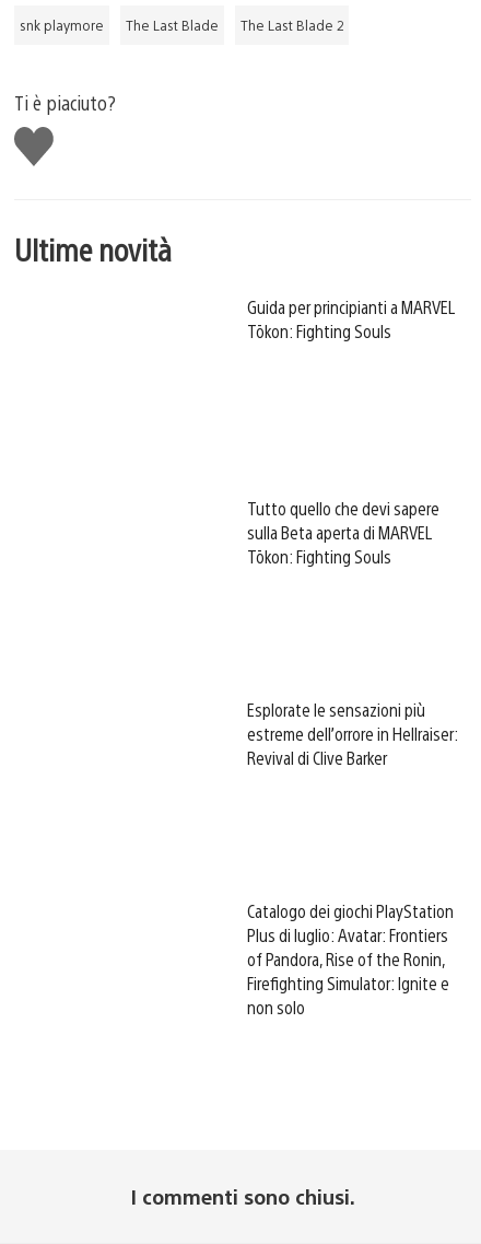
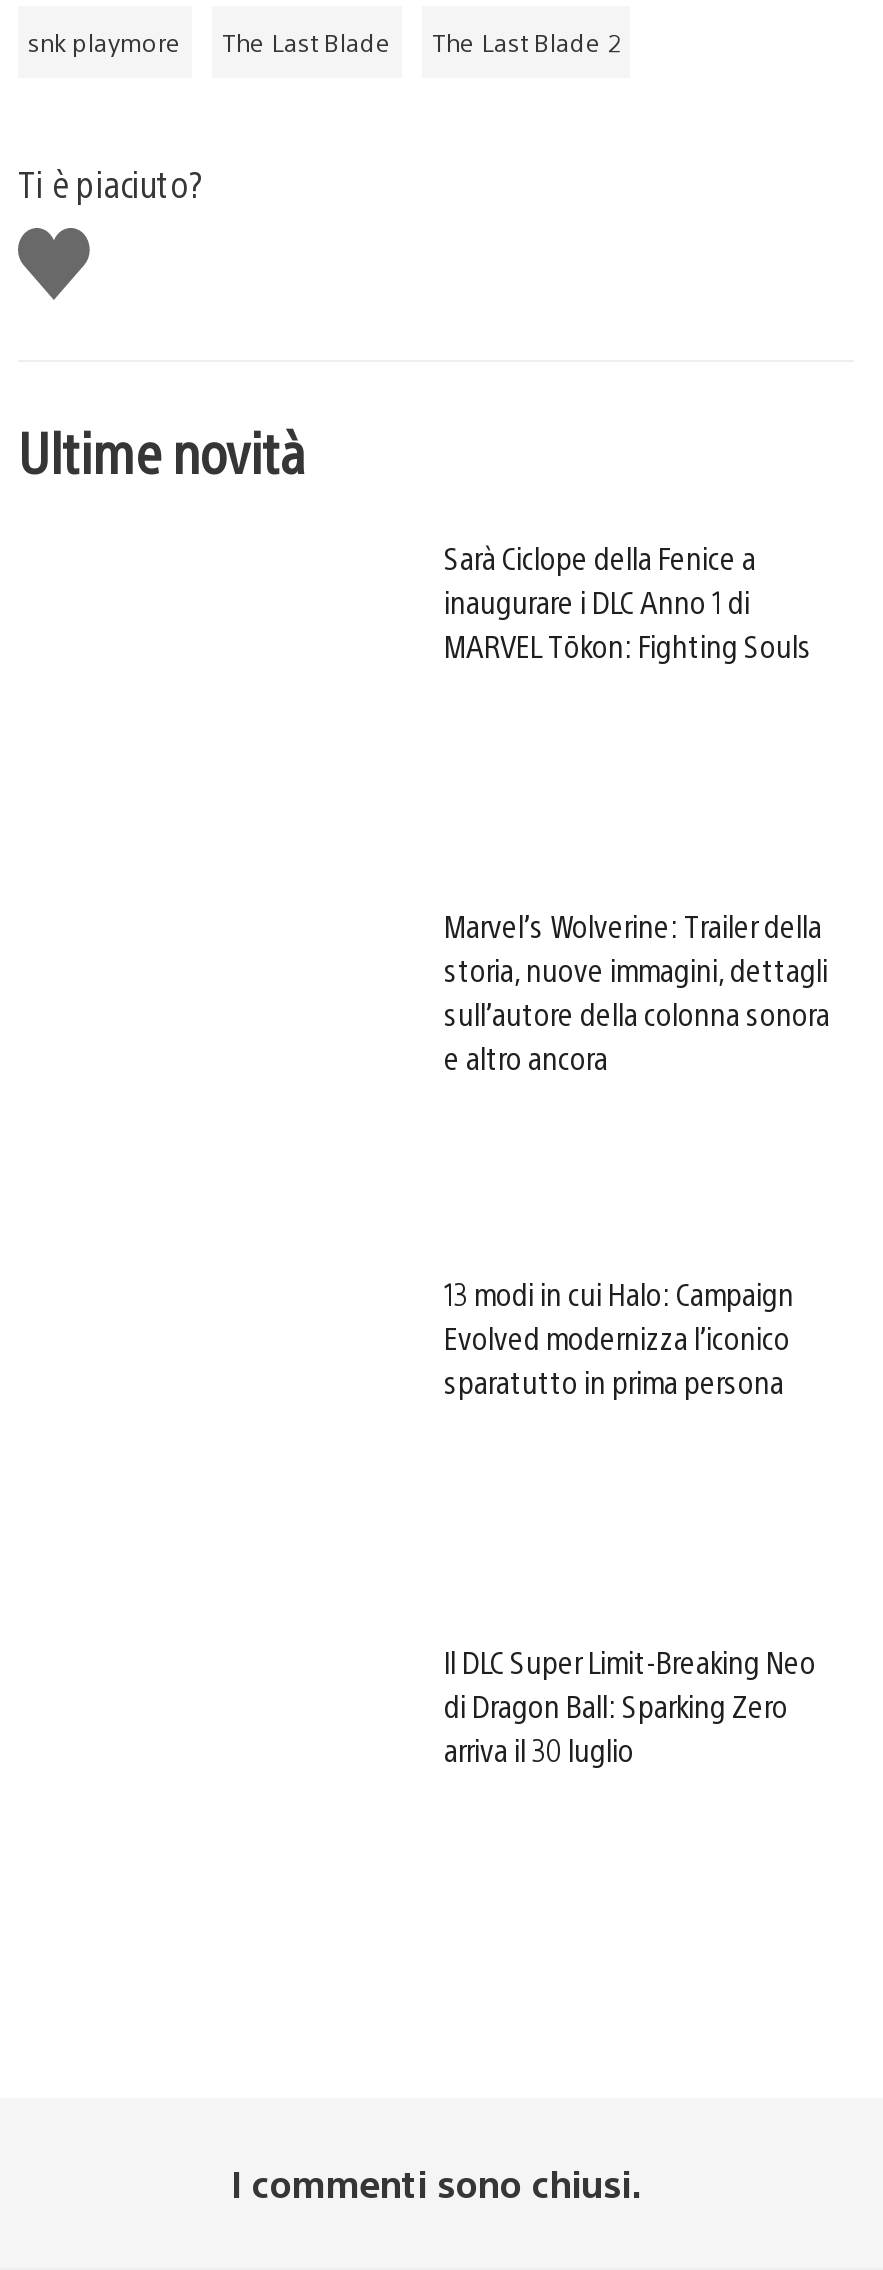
[247,295,455,342] Guida per principianti a MARVEL | Tōkon: Fighting Souls -> [444,536,812,666] Sarà Ciclope della Fenice a | inaugurare i DLC Anno 1 di | MARVEL Tōkon: Fighting Souls
[247,497,439,568] Tutto quello che devi sapere | sulla Beta aperta di MARVEL | Tōkon: Fighting Souls -> [444,904,830,1078] Marvel’s Wolverine: Trailer della | storia, nuove immagini, dettagli | sull’autore della colonna sonora | e altro ancora
[247,698,458,769] Esplorate le sensazioni più | estreme dell’orrore in Hellraiser: | Revival di Clive Barker -> [444,1272,794,1402] 13 modi in cui Halo: Campaign | Evolved modernizza l’iconico | sparatutto in prima persona
[247,899,454,1018] Catalogo dei giochi PlayStation | Plus di luglio: Avatar: Frontiers | of Pandora, Rise of the Ronin, | Firefighting Simulator: Ignite e | non solo -> [444,1640,816,1770] Il DLC Super Limit-Breaking Neo | di Dragon Ball: Sparking Zero | arriva il 30 luglio

